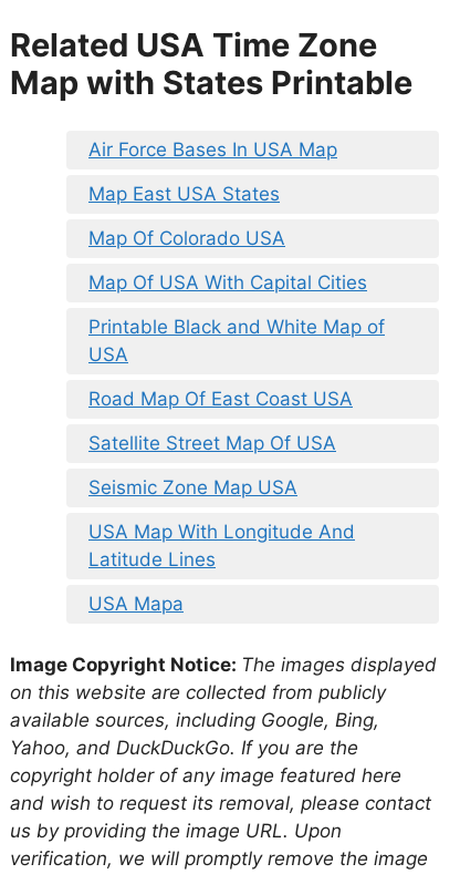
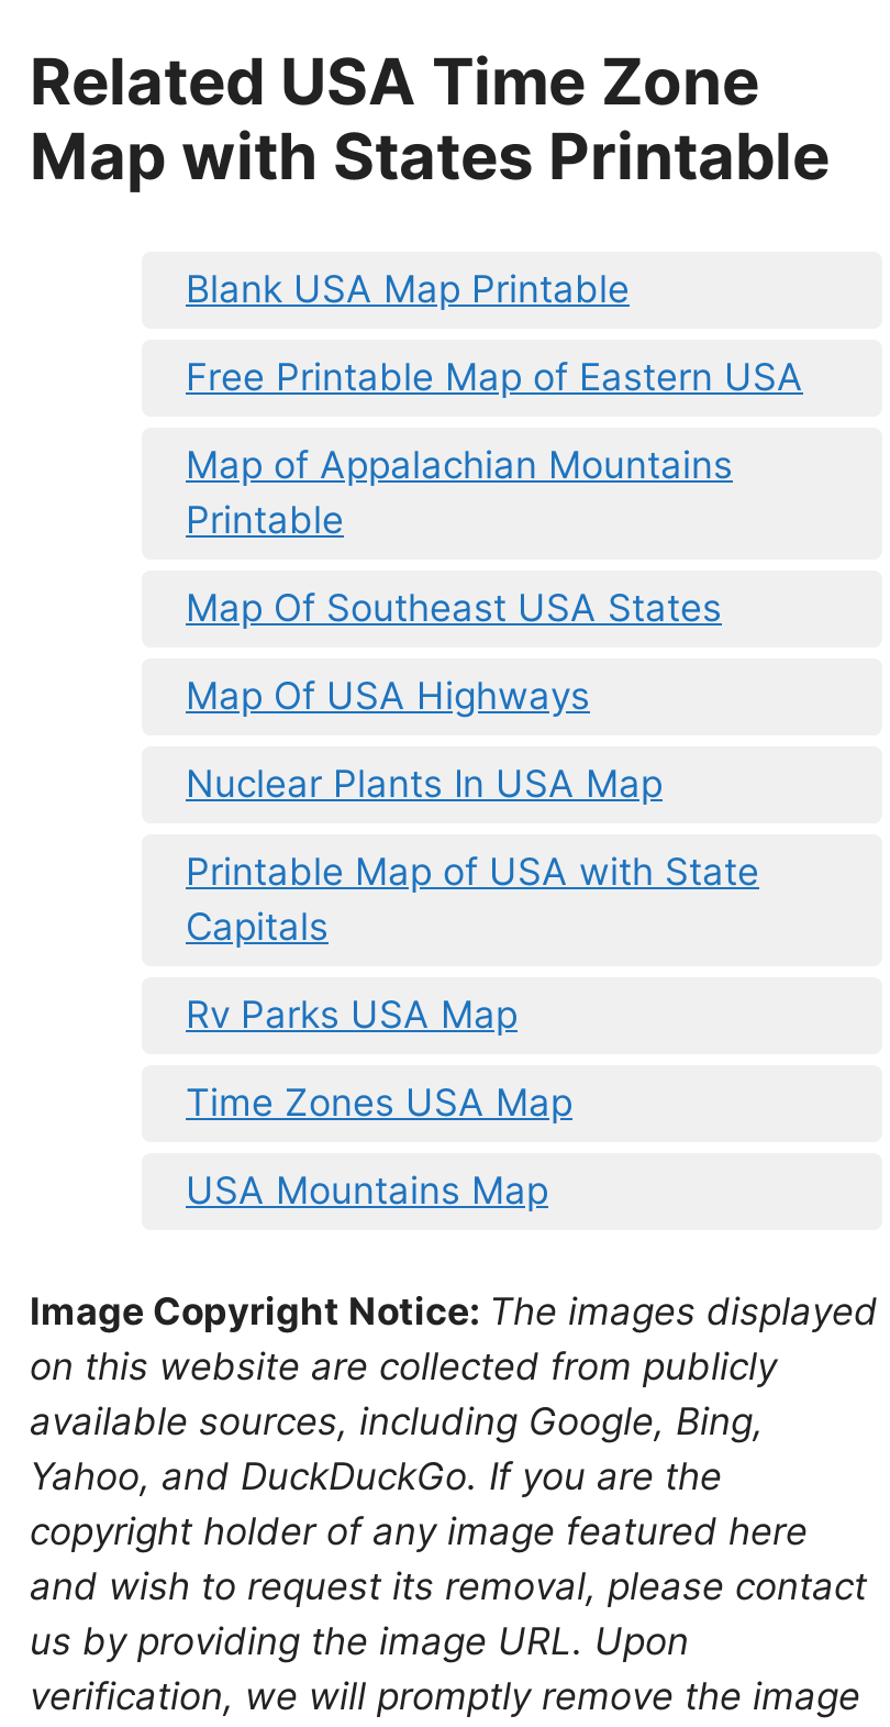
[88,138,337,160] Air Force Bases In USA Map -> [186,266,630,310] Blank USA Map Printable
[88,182,280,204] Map East USA States -> [186,354,803,398] Free Printable Map of Eastern USA
[88,227,285,249] Map Of Colorado USA -> [186,442,733,541] Map of Appalachian Mountains | Printable
[88,271,367,293] Map Of USA With Capital Cities -> [186,585,722,629] Map Of Southeast USA States
[88,315,385,365] Printable Black and White Map of | USA -> [186,673,590,717] Map Of USA Highways
[88,387,353,409] Road Map Of East Coast USA -> [186,761,663,805] Nuclear Plants In USA Map
[88,431,336,454] Satellite Street Map Of USA -> [186,849,759,948] Printable Map of USA with State | Capitals
[88,476,297,498] Seismic Zone Map USA -> [186,992,518,1036] Rv Parks USA Map
[88,520,355,570] USA Map With Longitude And | Latitude Lines -> [186,1080,572,1123] Time Zones USA Map
[88,592,184,614] USA Mapa -> [186,1167,548,1211] USA Mountains Map

